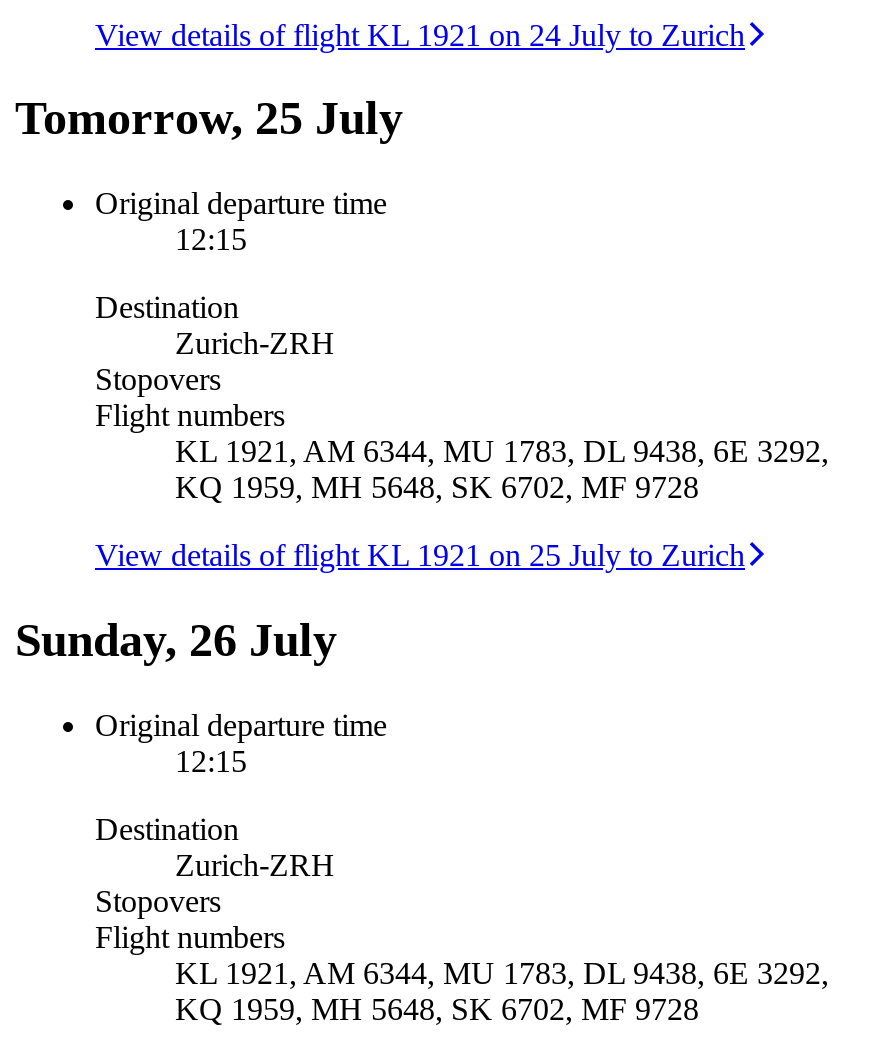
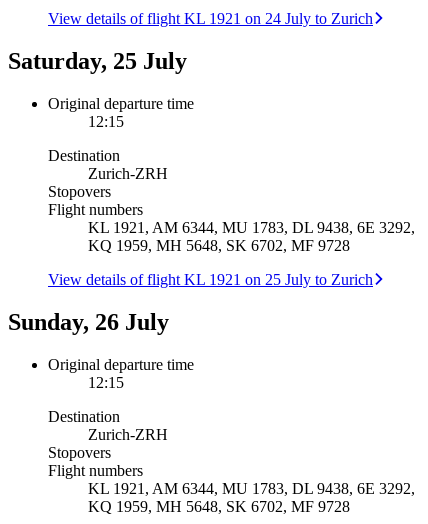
[15,93,403,145] Tomorrow, 25 July -> [8,48,187,74] Saturday, 25 July

